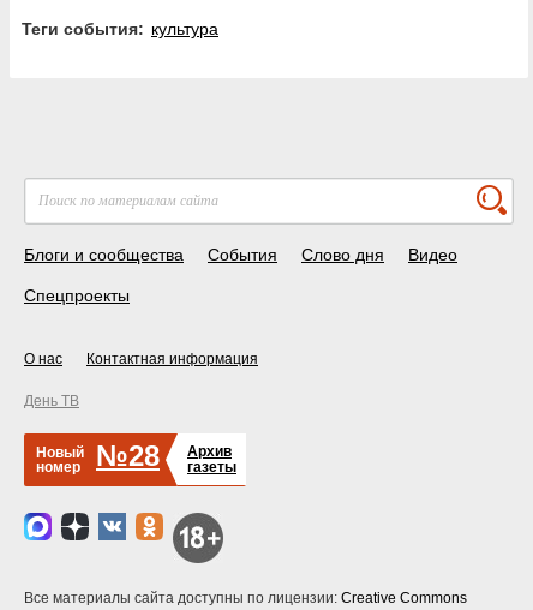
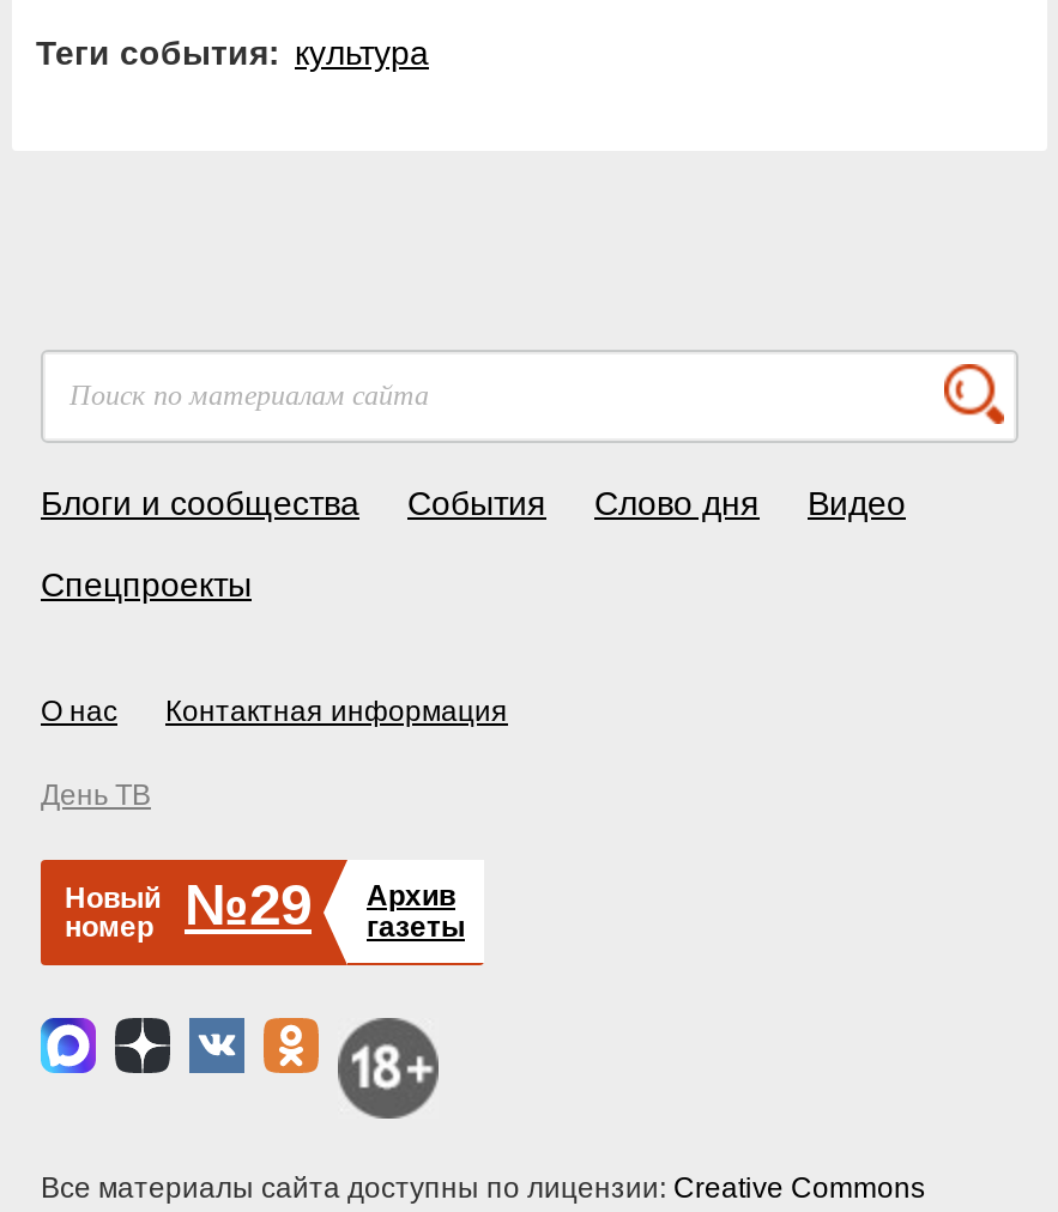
[36,439,236,475] Новый номер №28 Архив газеты -> [65,871,465,943] Новый номер №29 Архив газеты

